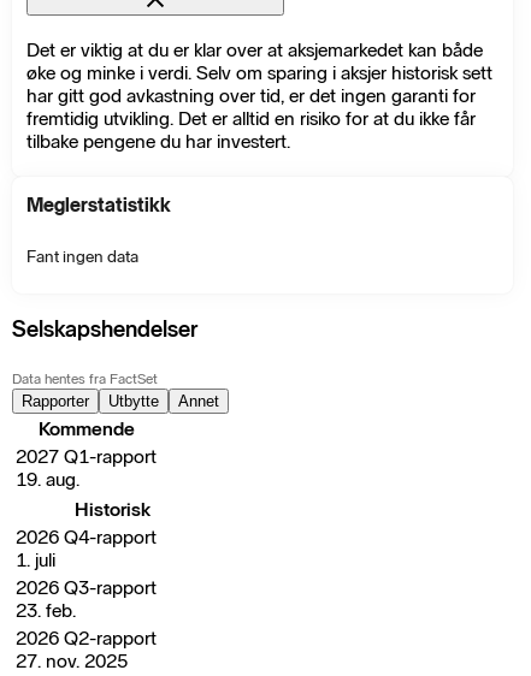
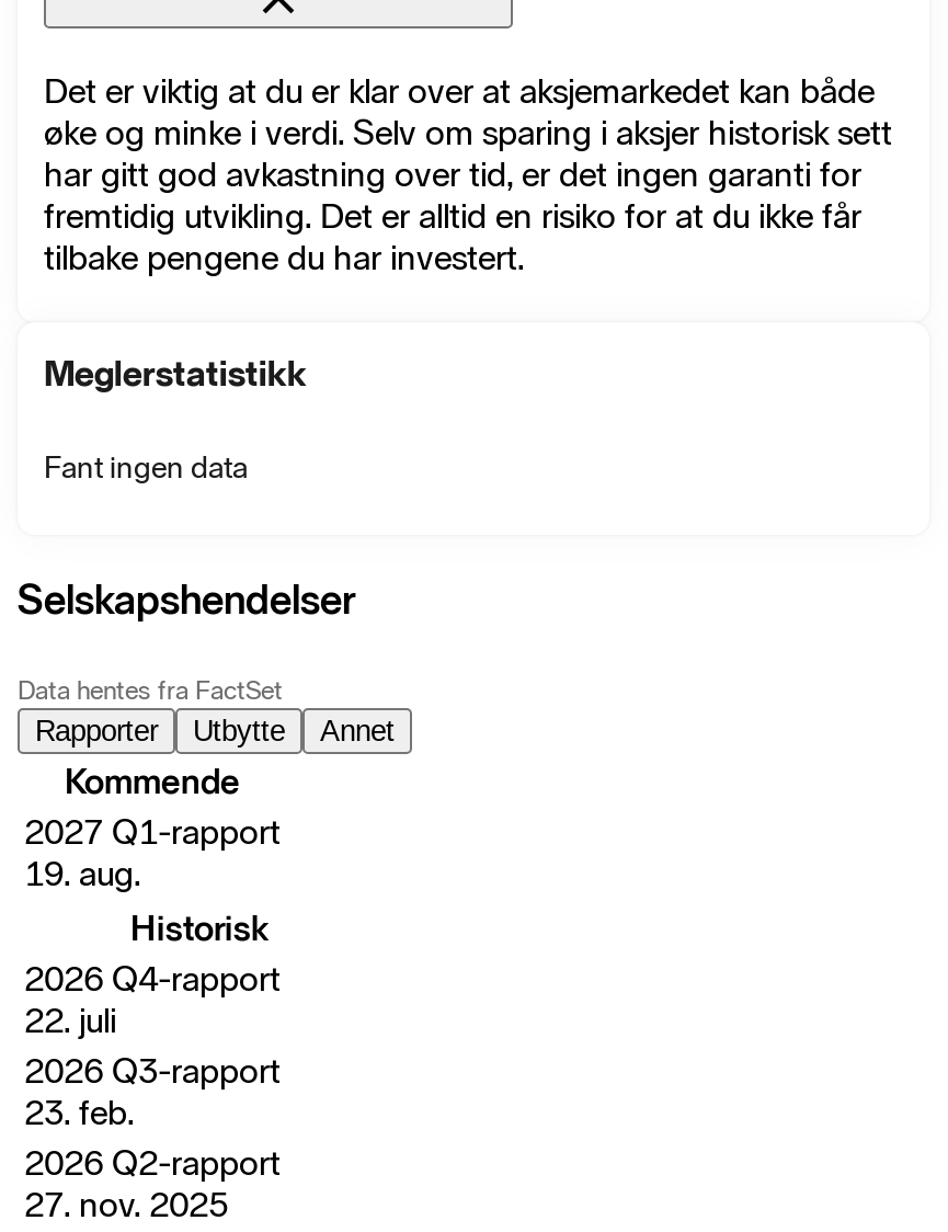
[16,549,55,571] 1. juli -> [24,1000,116,1042] 22. juli

